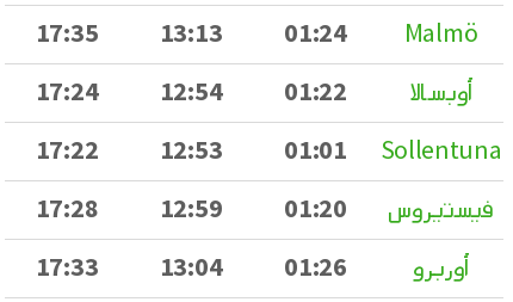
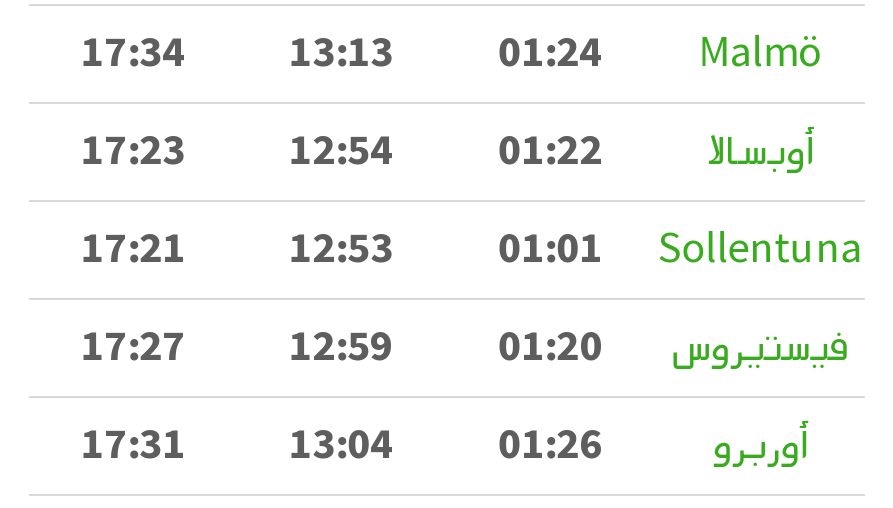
[36,18,477,50] 17:35 13:13 01:24 Malmö -> [81,26,821,80] 17:34 13:13 01:24 Malmö
[36,76,472,109] أوبسالا 01:22 12:54 17:24 -> [81,124,813,178] أوبسالا 01:22 12:54 17:23
[36,135,502,167] 17:22 12:53 01:01 Sollentuna -> [81,222,862,276] 17:21 12:53 01:01 Sollentuna
[36,193,98,226] 17:28 -> [81,320,185,374] 17:27
[36,252,347,284] 17:33 13:04 01:26 -> [81,418,603,472] 17:31 13:04 01:26

